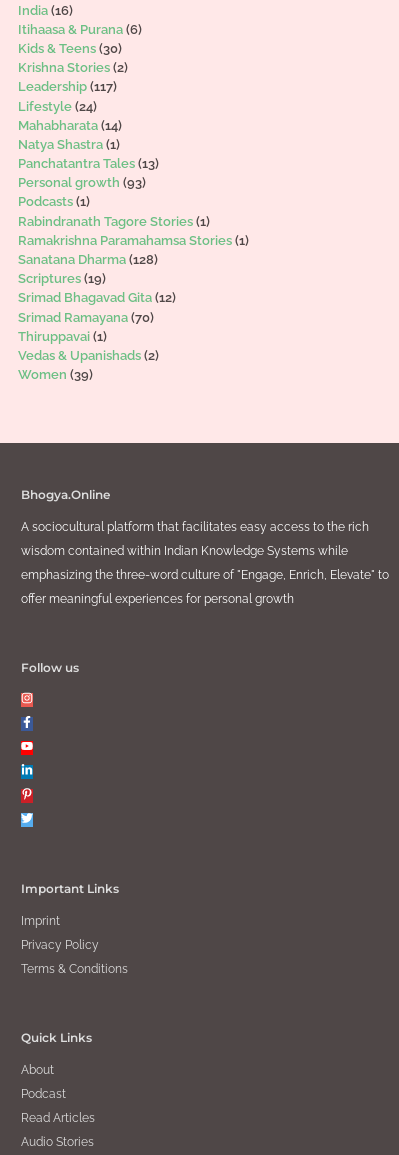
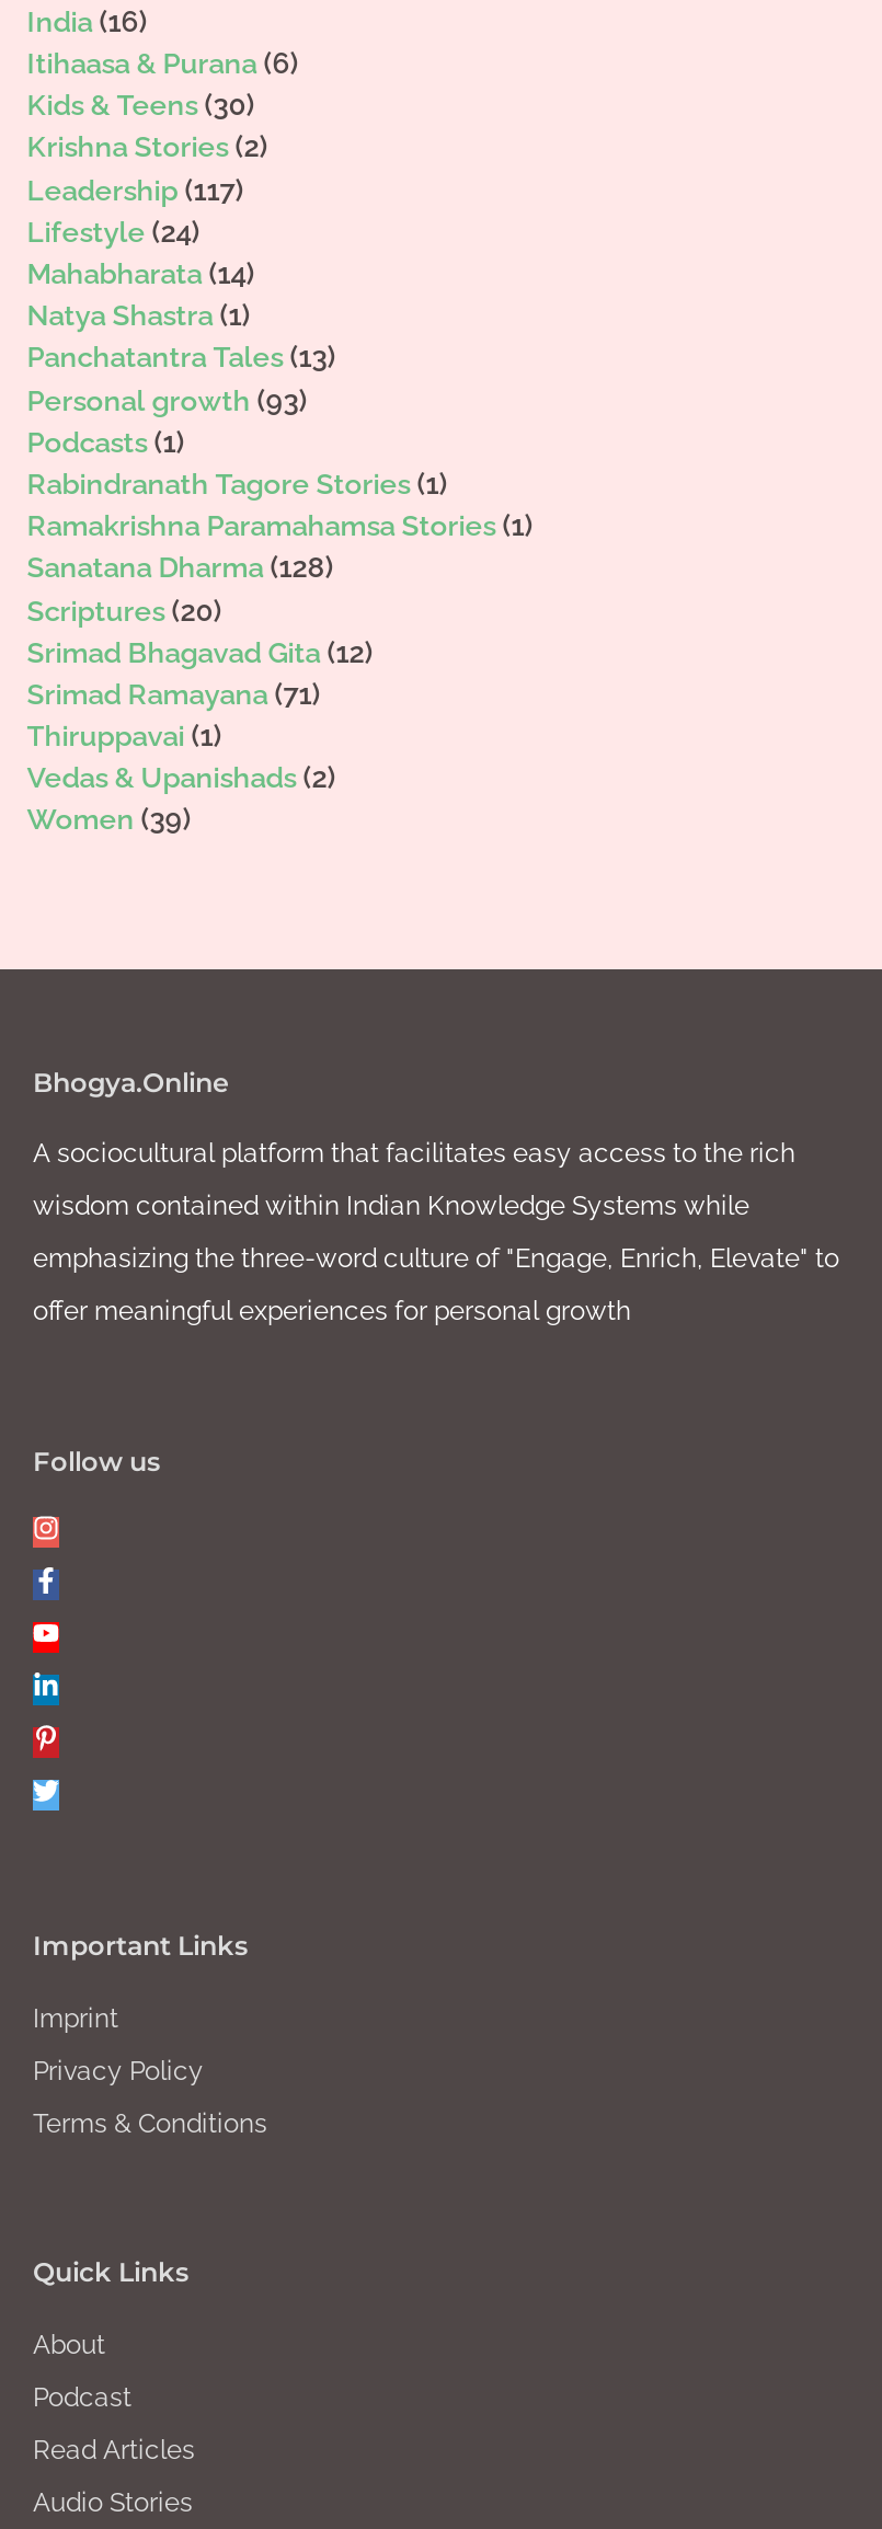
[18,271,106,286] Scriptures (19) -> [27,594,222,627] Scriptures (20)
[18,310,154,325] Srimad Ramayana (70) -> [27,678,320,711] Srimad Ramayana (71)

